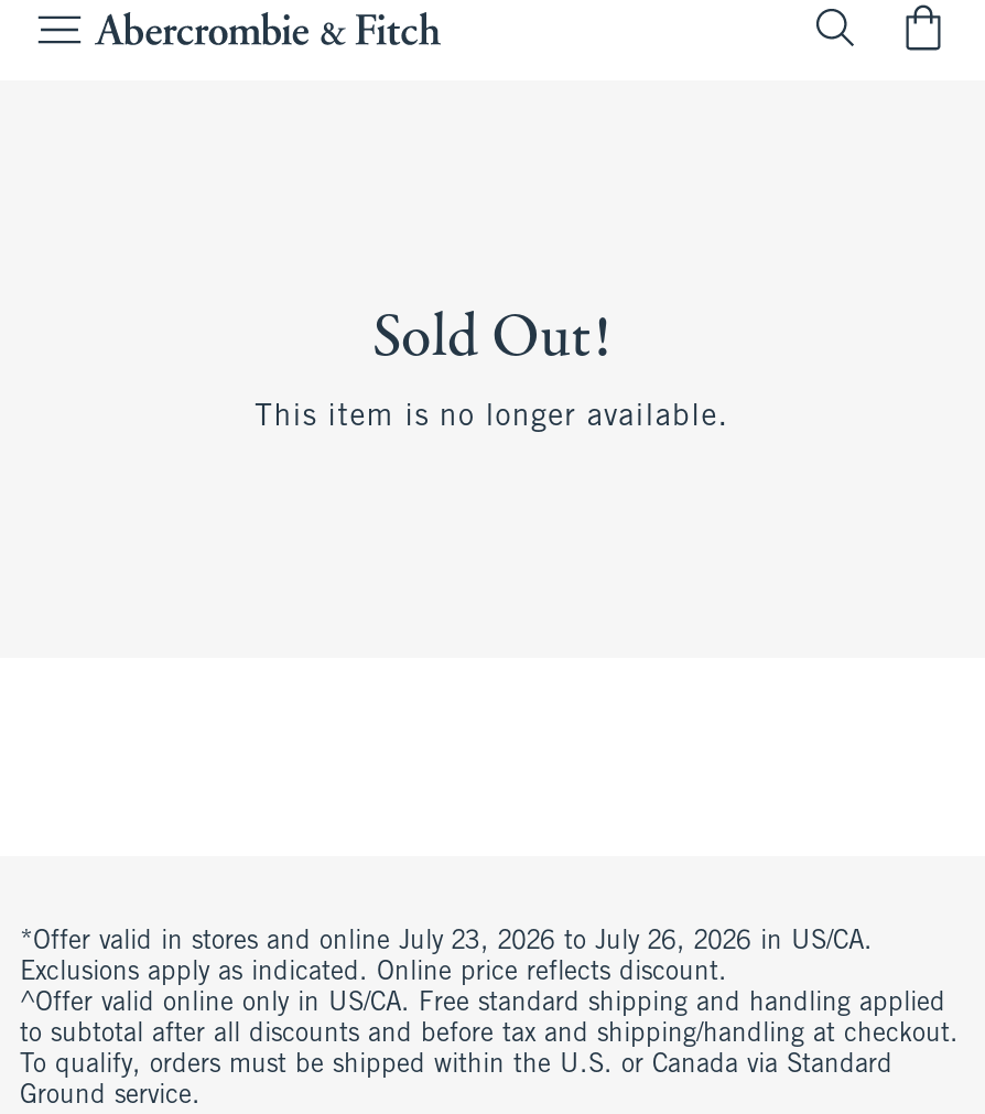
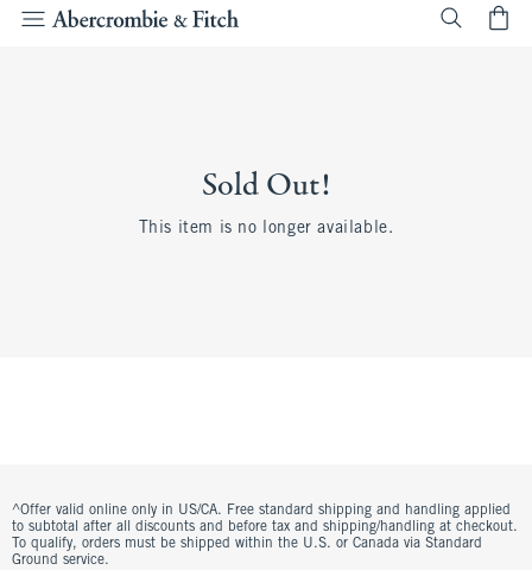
[20,929,873,986] *Offer valid in stores and online July 23, 2026 to July 26, 2026 in US/CA. | Exclusions apply as indicated. Online price reflects discount. -> none

